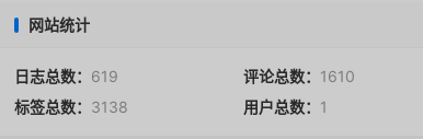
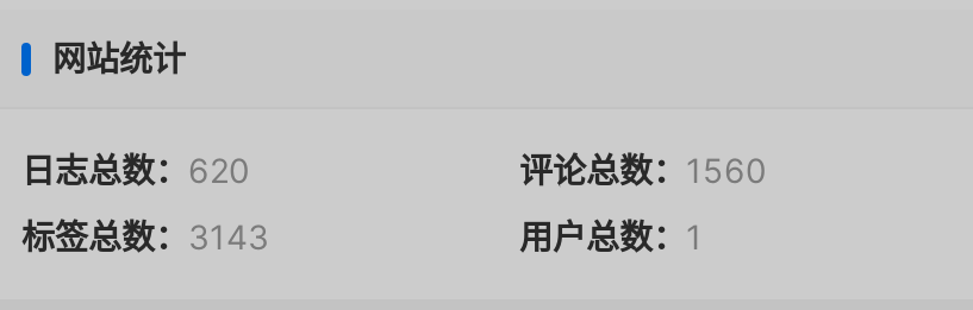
[14,67,118,85] 日志总数：619 -> [21,150,250,190] 日志总数：620
[243,67,355,85] 评论总数：1610 -> [519,150,767,190] 评论总数：1560
[14,97,128,116] 标签总数：3138 -> [21,216,269,257] 标签总数：3143

